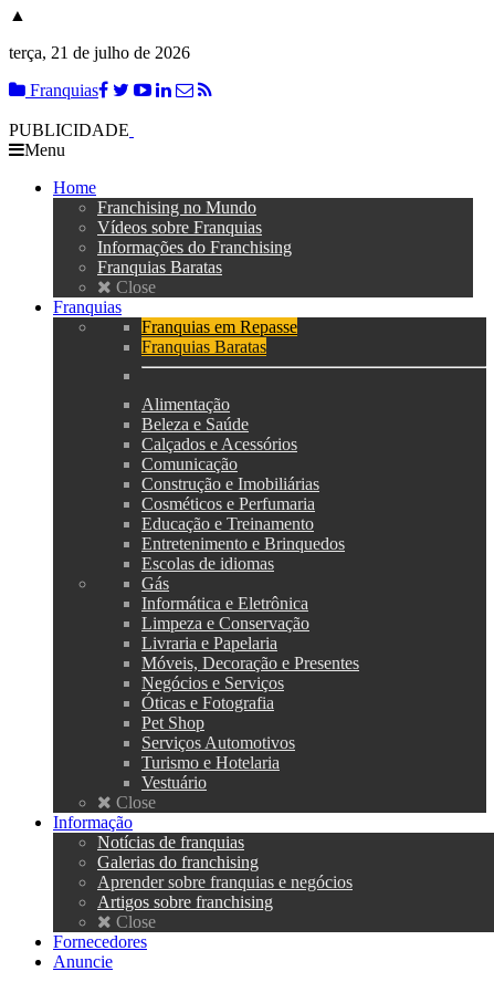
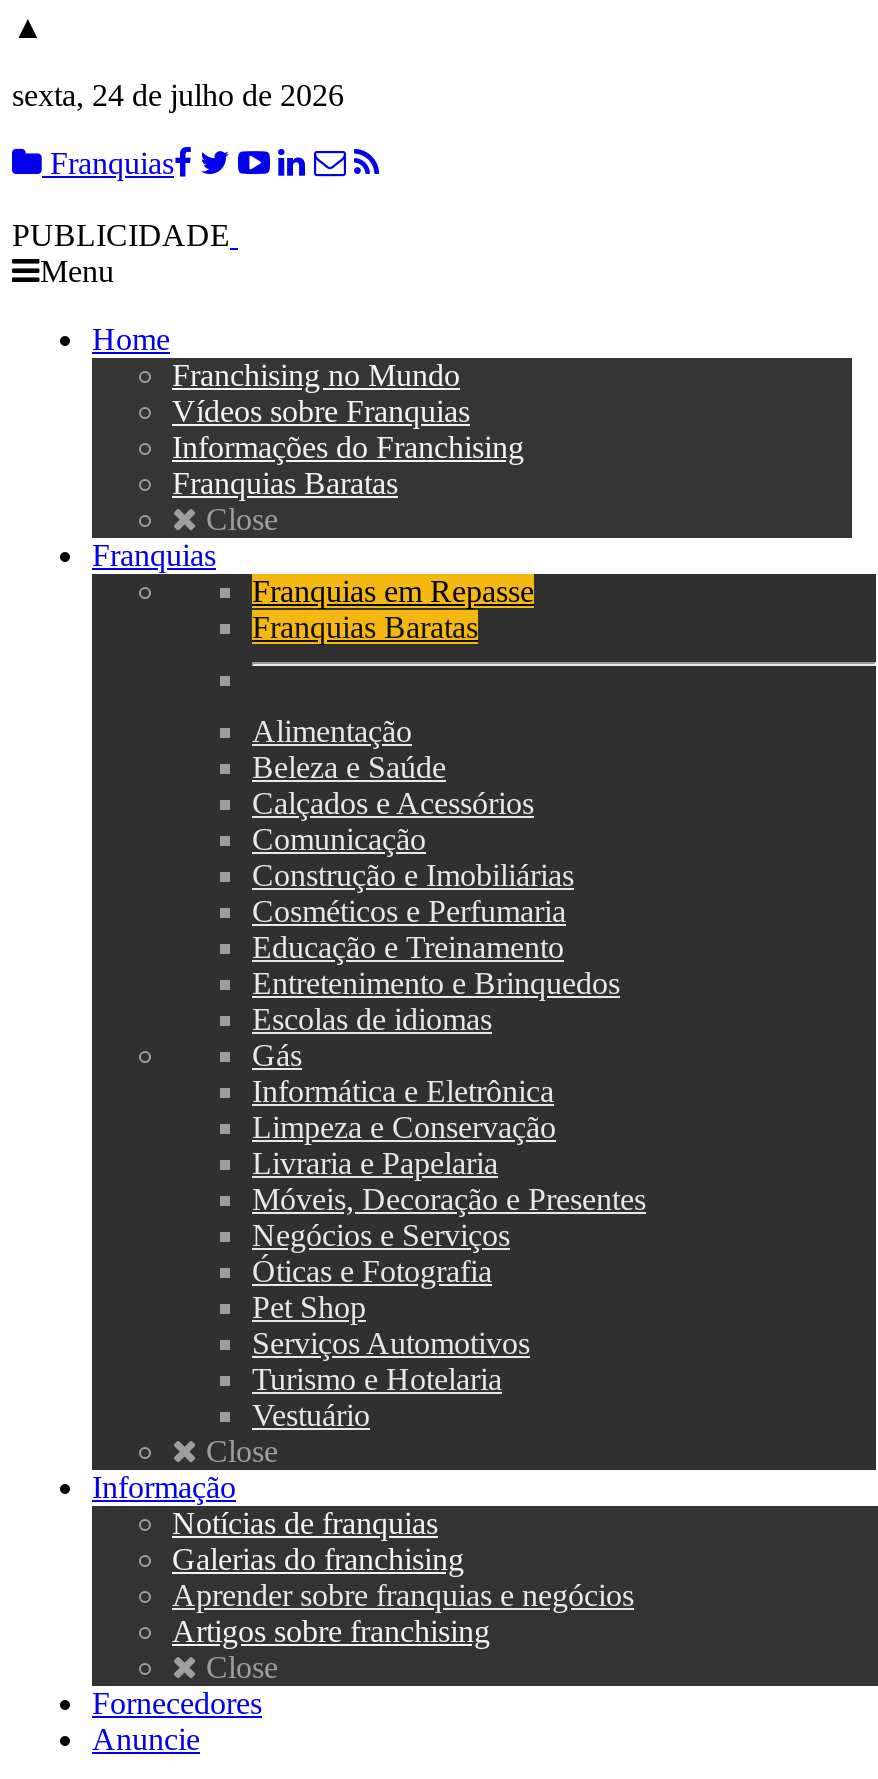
[9,43,190,62] terça, 21 de julho de 2026 -> [12,78,344,112] sexta, 24 de julho de 2026

